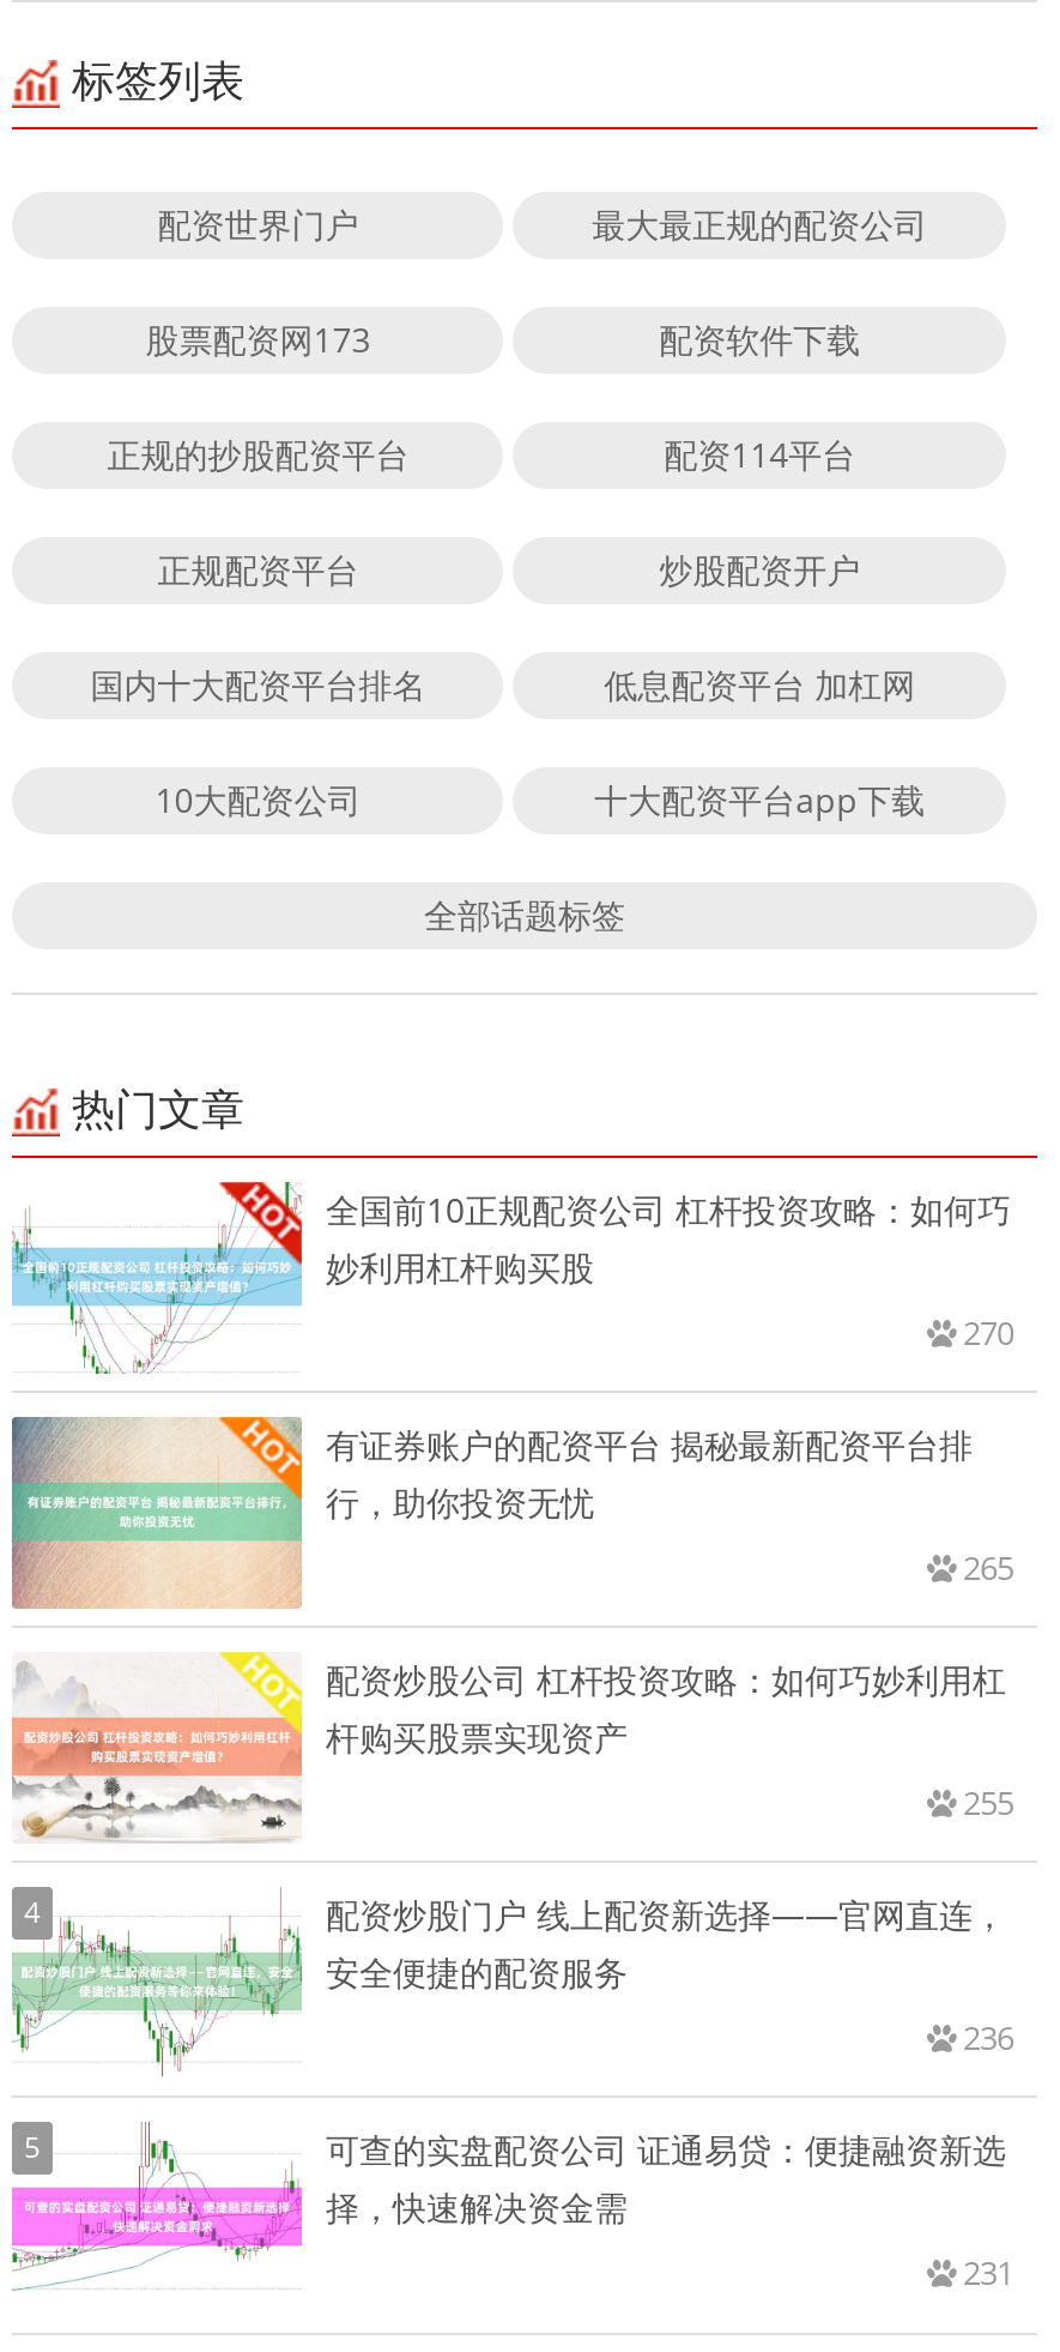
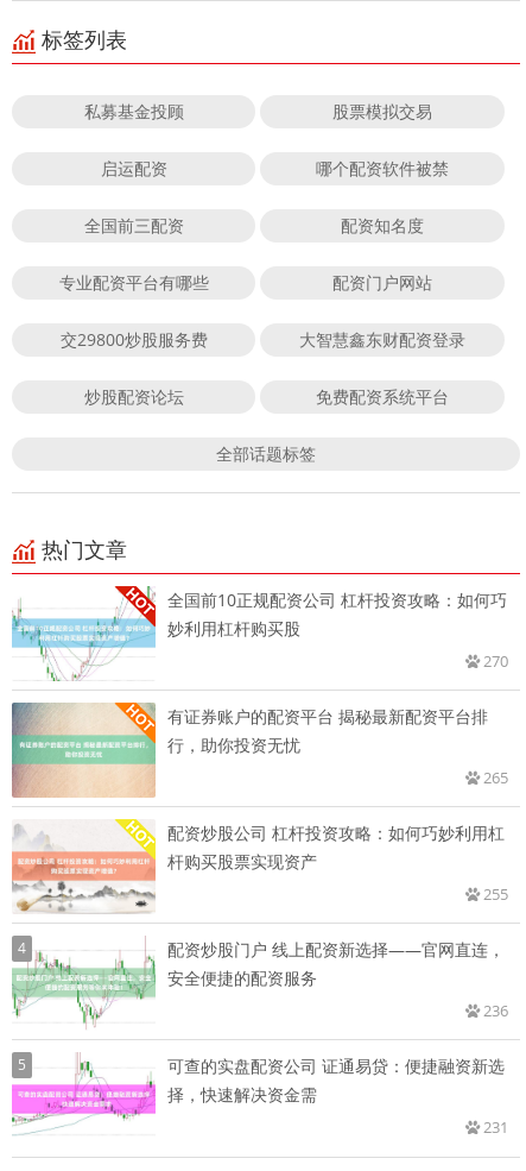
[157,201,928,246] 配资世界门户 | 最大最正规的配资公司 -> [84,100,432,122] 私募基金投顾 | 股票模拟交易
[145,316,860,361] 股票配资网173 | 配资软件下载 -> [101,157,449,179] 启运配资 | 哪个配资软件被禁
[107,431,856,476] 正规的抄股配资平台 | 配资114平台 -> [84,214,424,236] 全国前三配资 | 配资知名度
[157,546,860,591] 正规配资平台 | 炒股配资开户 -> [59,271,432,293] 专业配资平台有哪些 | 配资门户网站
[90,661,916,707] 国内十大配资平台排名 | 低息配资平台 加杠网 -> [60,328,466,350] 交29800炒股服务费 | 大智慧鑫东财配资登录
[155,776,925,822] 10大配资公司 | 十大配资平台app下载 -> [84,385,449,407] 炒股配资论坛 | 免费配资系统平台

